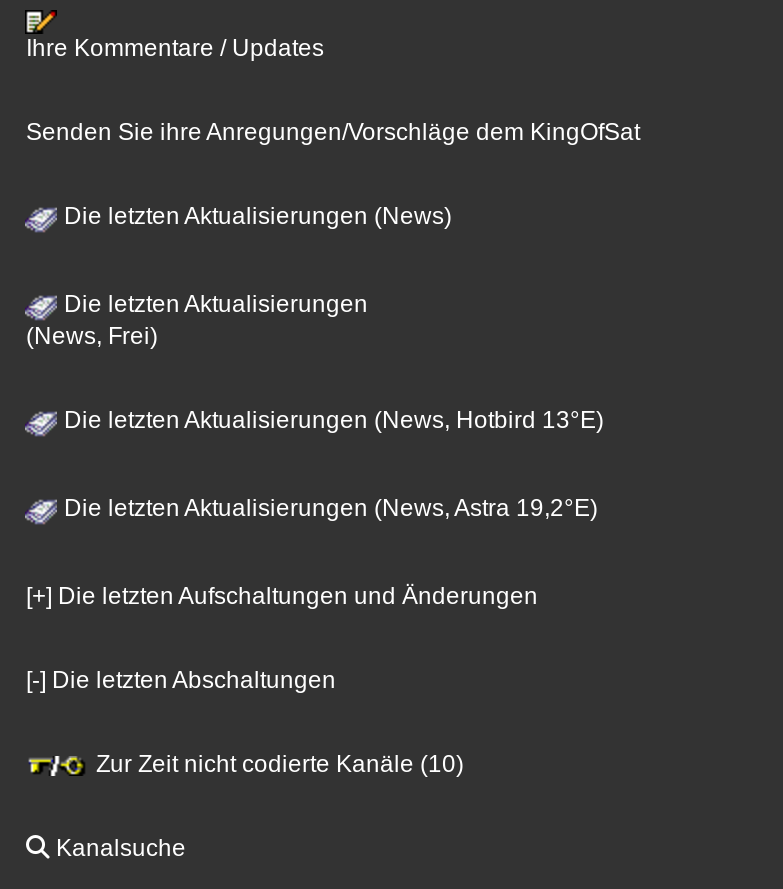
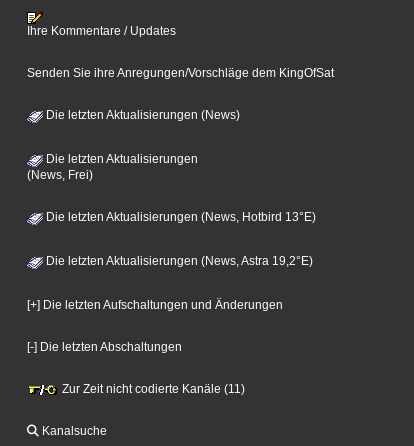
[90,750,464,778] Zur Zeit nicht codierte Kanäle (10) -> [59,382,245,396] Zur Zeit nicht codierte Kanäle (11)

